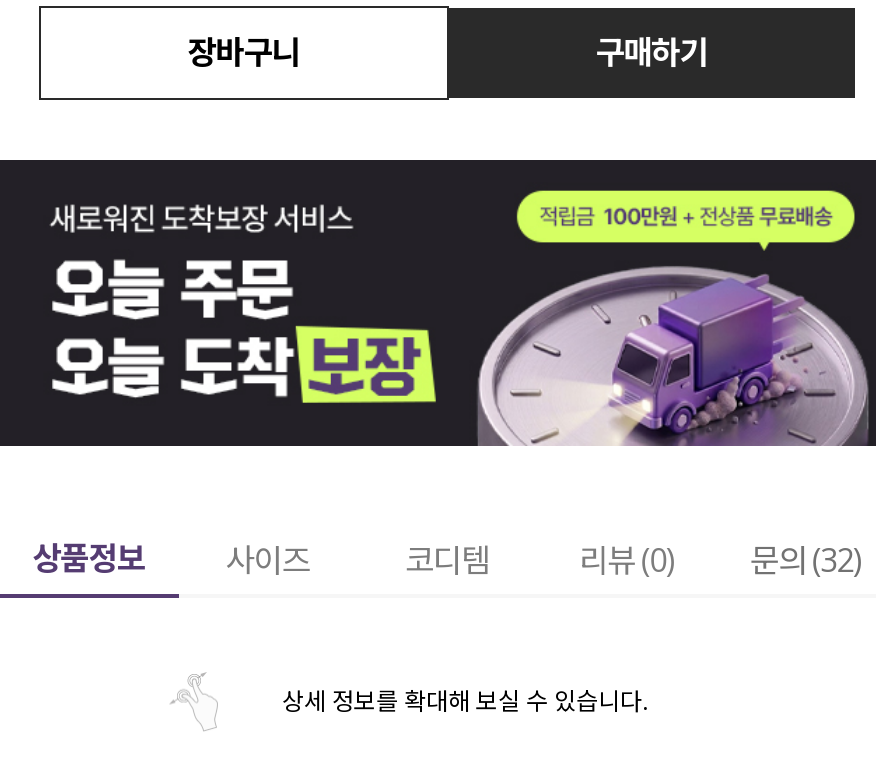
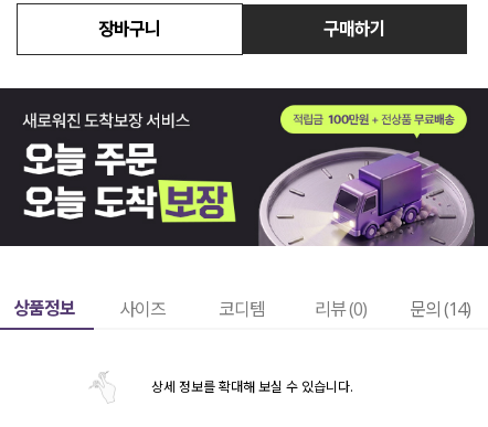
[579,538,860,582] 리뷰 (0) 문의 (32) -> [315,297,470,321] 리뷰 (0) 문의 (14)

